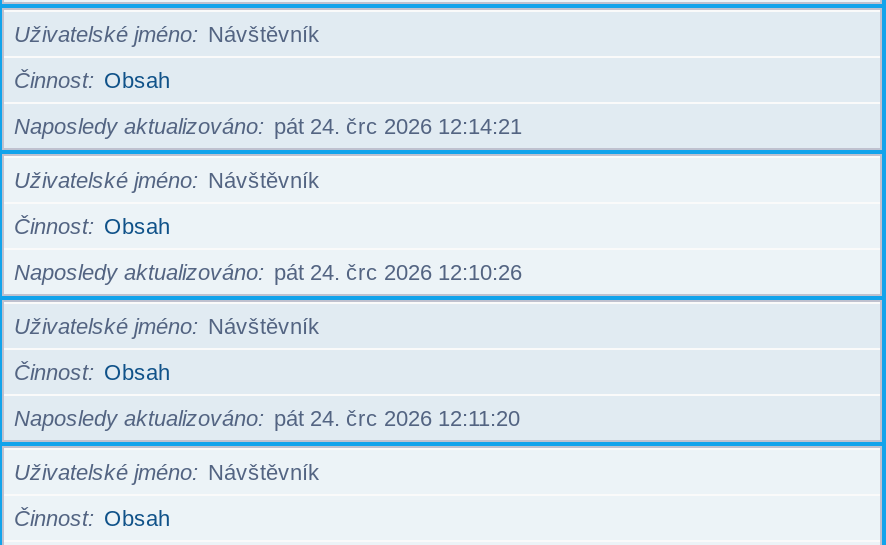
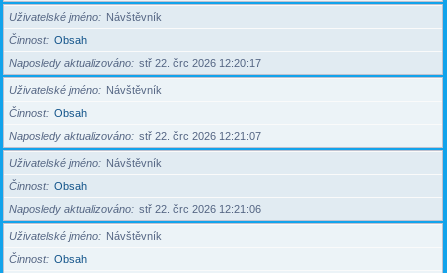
[14,113,522,137] Naposledy aktualizováno pát 24. črc 2026 12:14:21 -> [9,56,261,68] Naposledy aktualizováno stř 22. črc 2026 12:20:17
[14,259,522,283] Naposledy aktualizováno pát 24. črc 2026 12:10:26 -> [9,129,261,141] Naposledy aktualizováno stř 22. črc 2026 12:21:07
[14,405,520,429] Naposledy aktualizováno pát 24. črc 2026 12:11:20 -> [9,202,261,214] Naposledy aktualizováno stř 22. črc 2026 12:21:06

